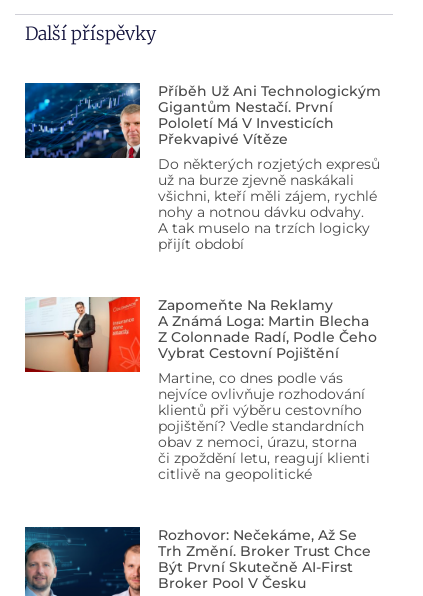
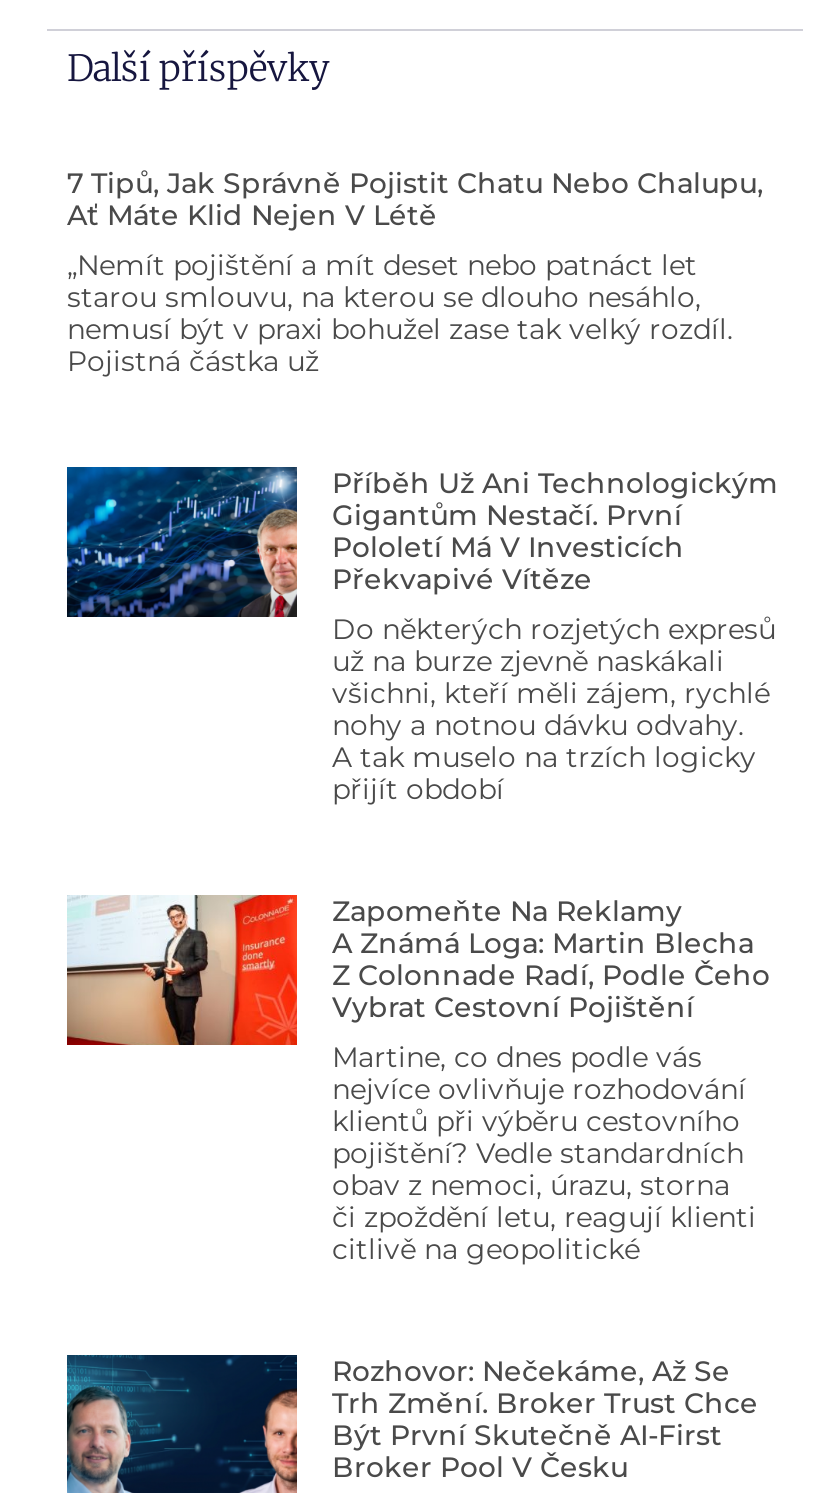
none -> [67,165,763,379] 7 Tipů, Jak Správně Pojistit Chatu Nebo Chalupu, | Ať Máte Klid Nejen V Létě | „Nemít pojištění a mít deset nebo patnáct let | starou smlouvu, na kterou se dlouho nesáhlo, | nemusí být v praxi bohužel zase tak velký rozdíl. | Pojistná částka už

